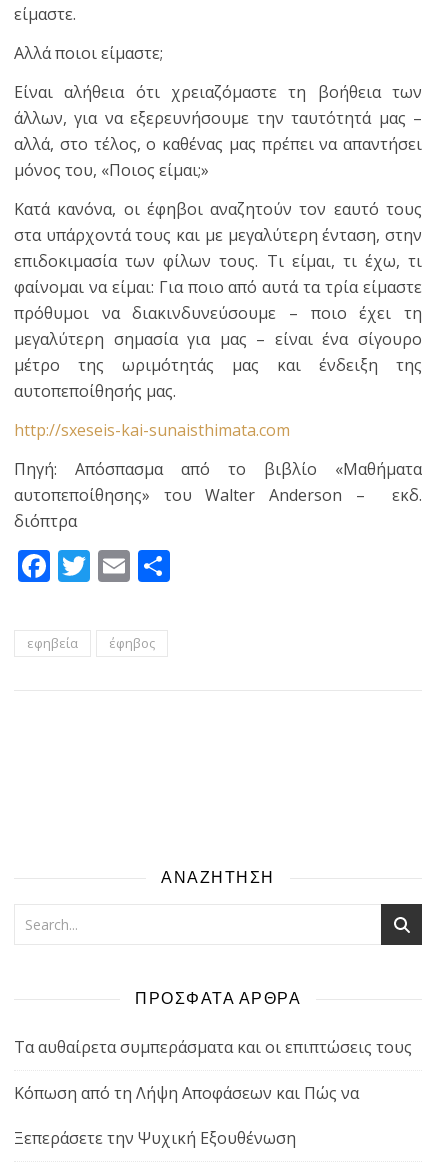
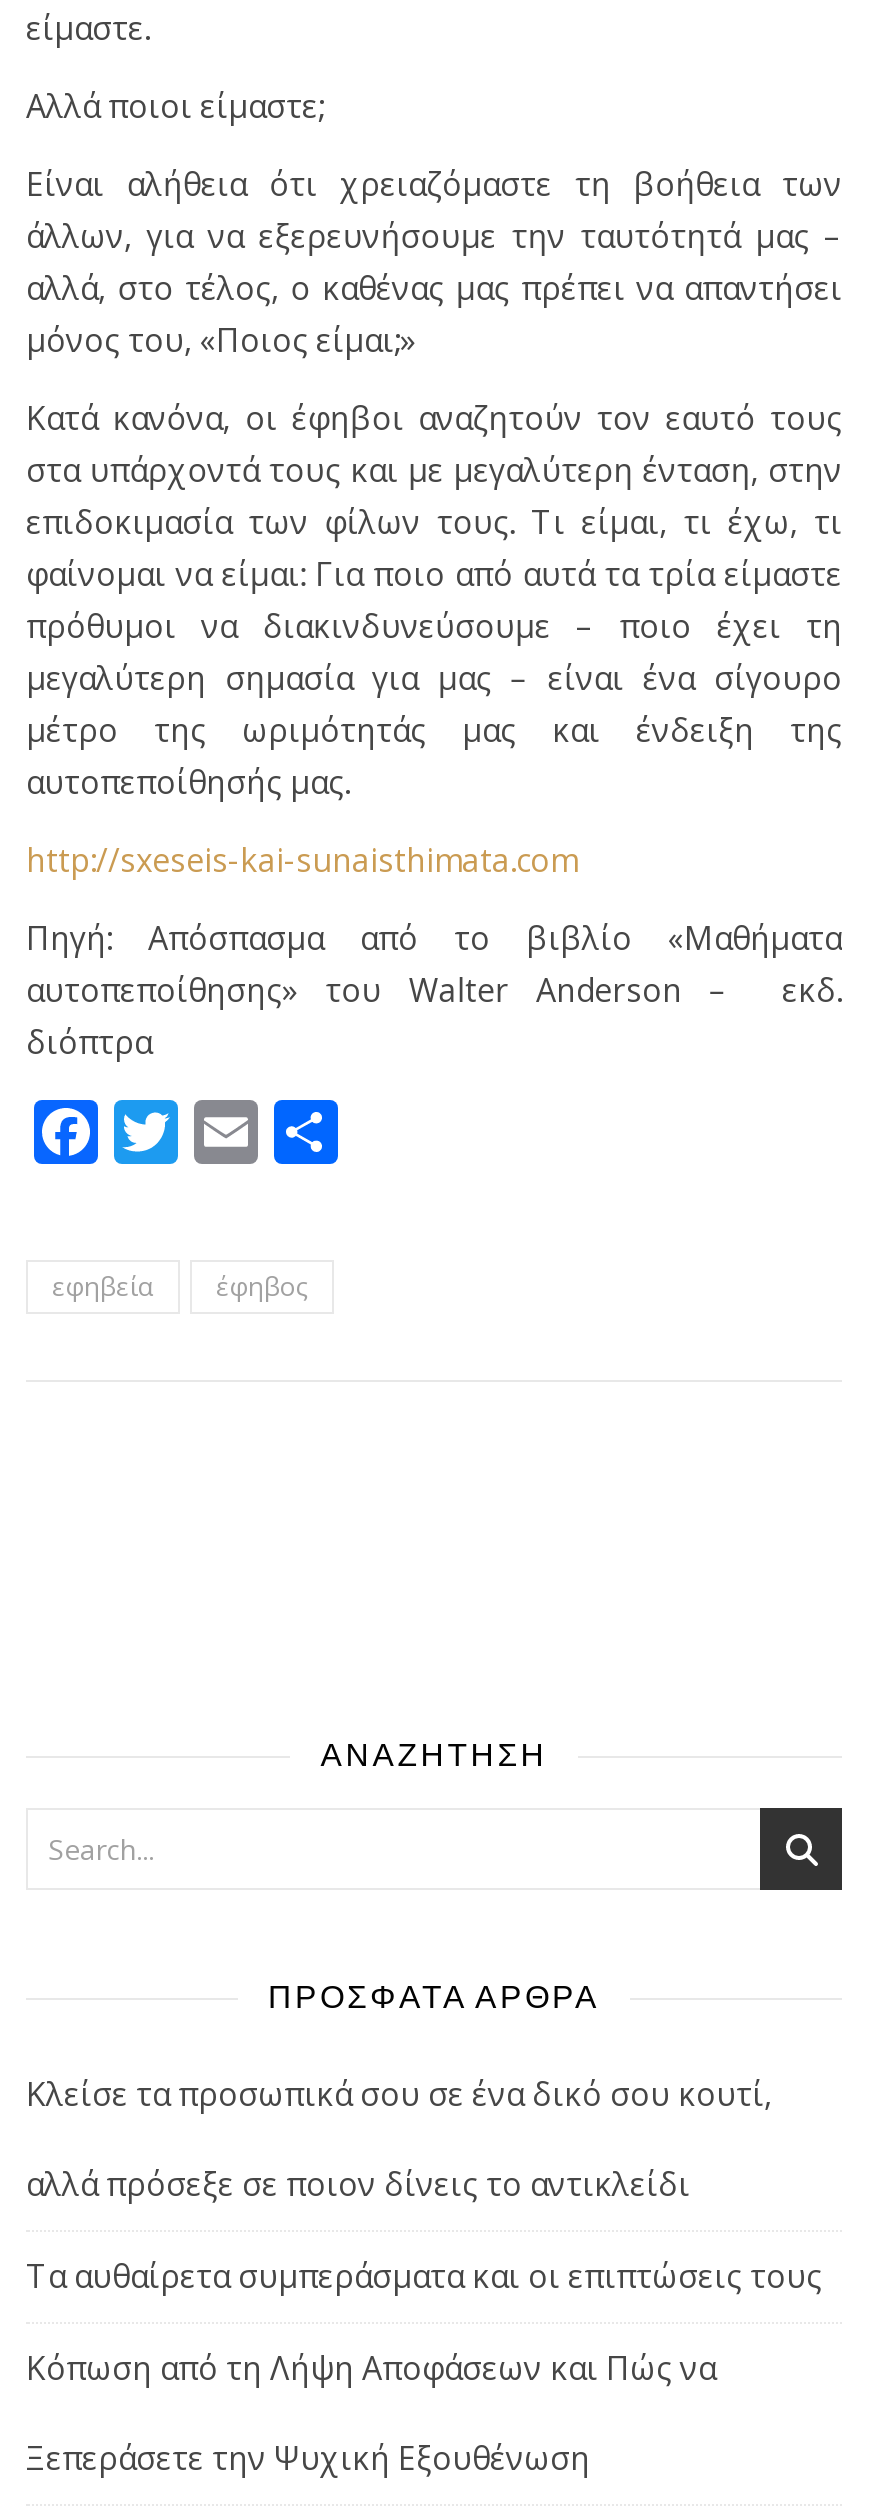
none -> [26,2072,772,2206] Κλείσε τα προσωπικά σου σε ένα δικό σου κουτί, | αλλά πρόσεξε σε ποιον δίνεις το αντικλείδι

